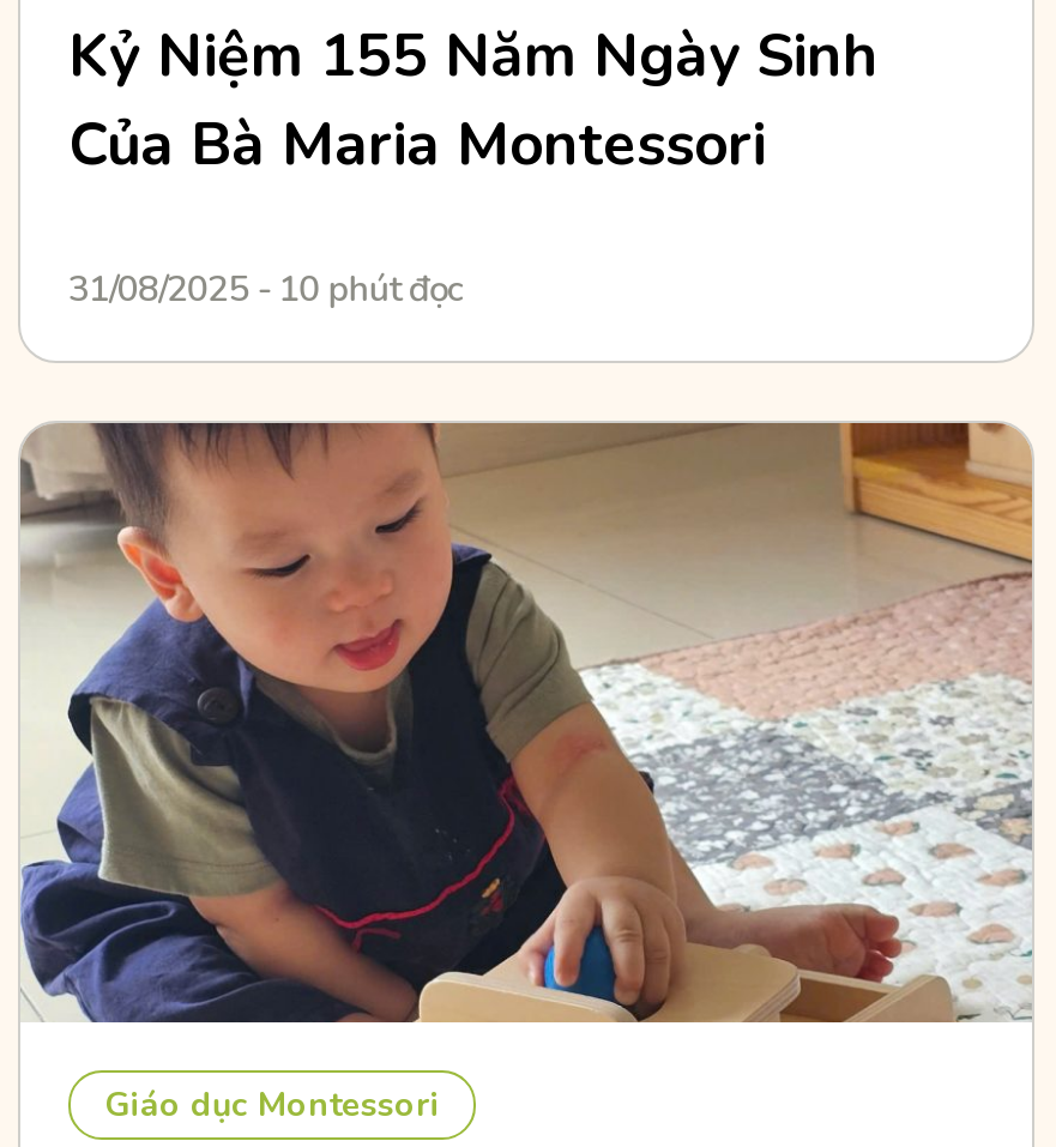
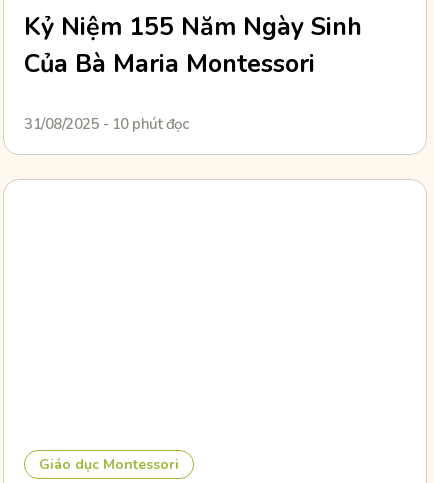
[18,421,1034,1025] [image] -> none

